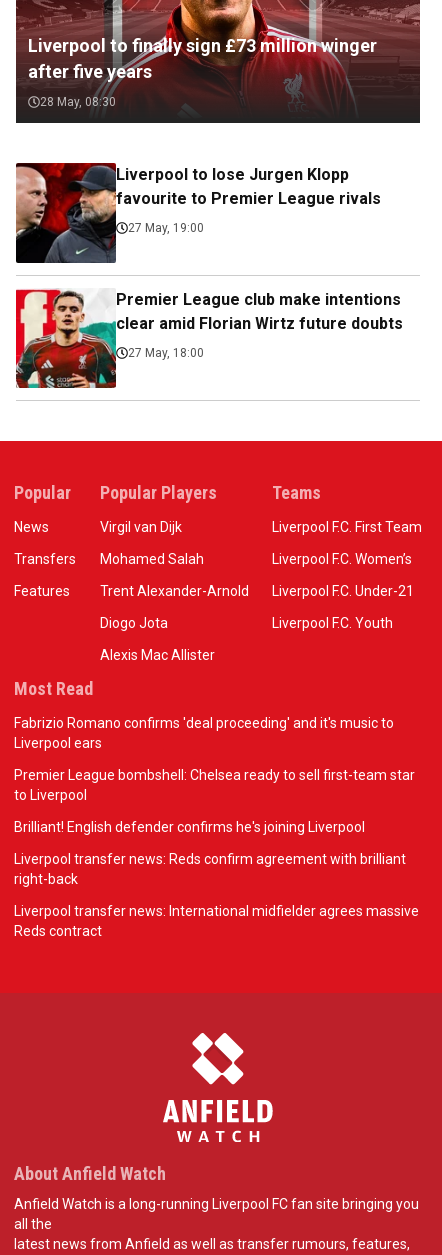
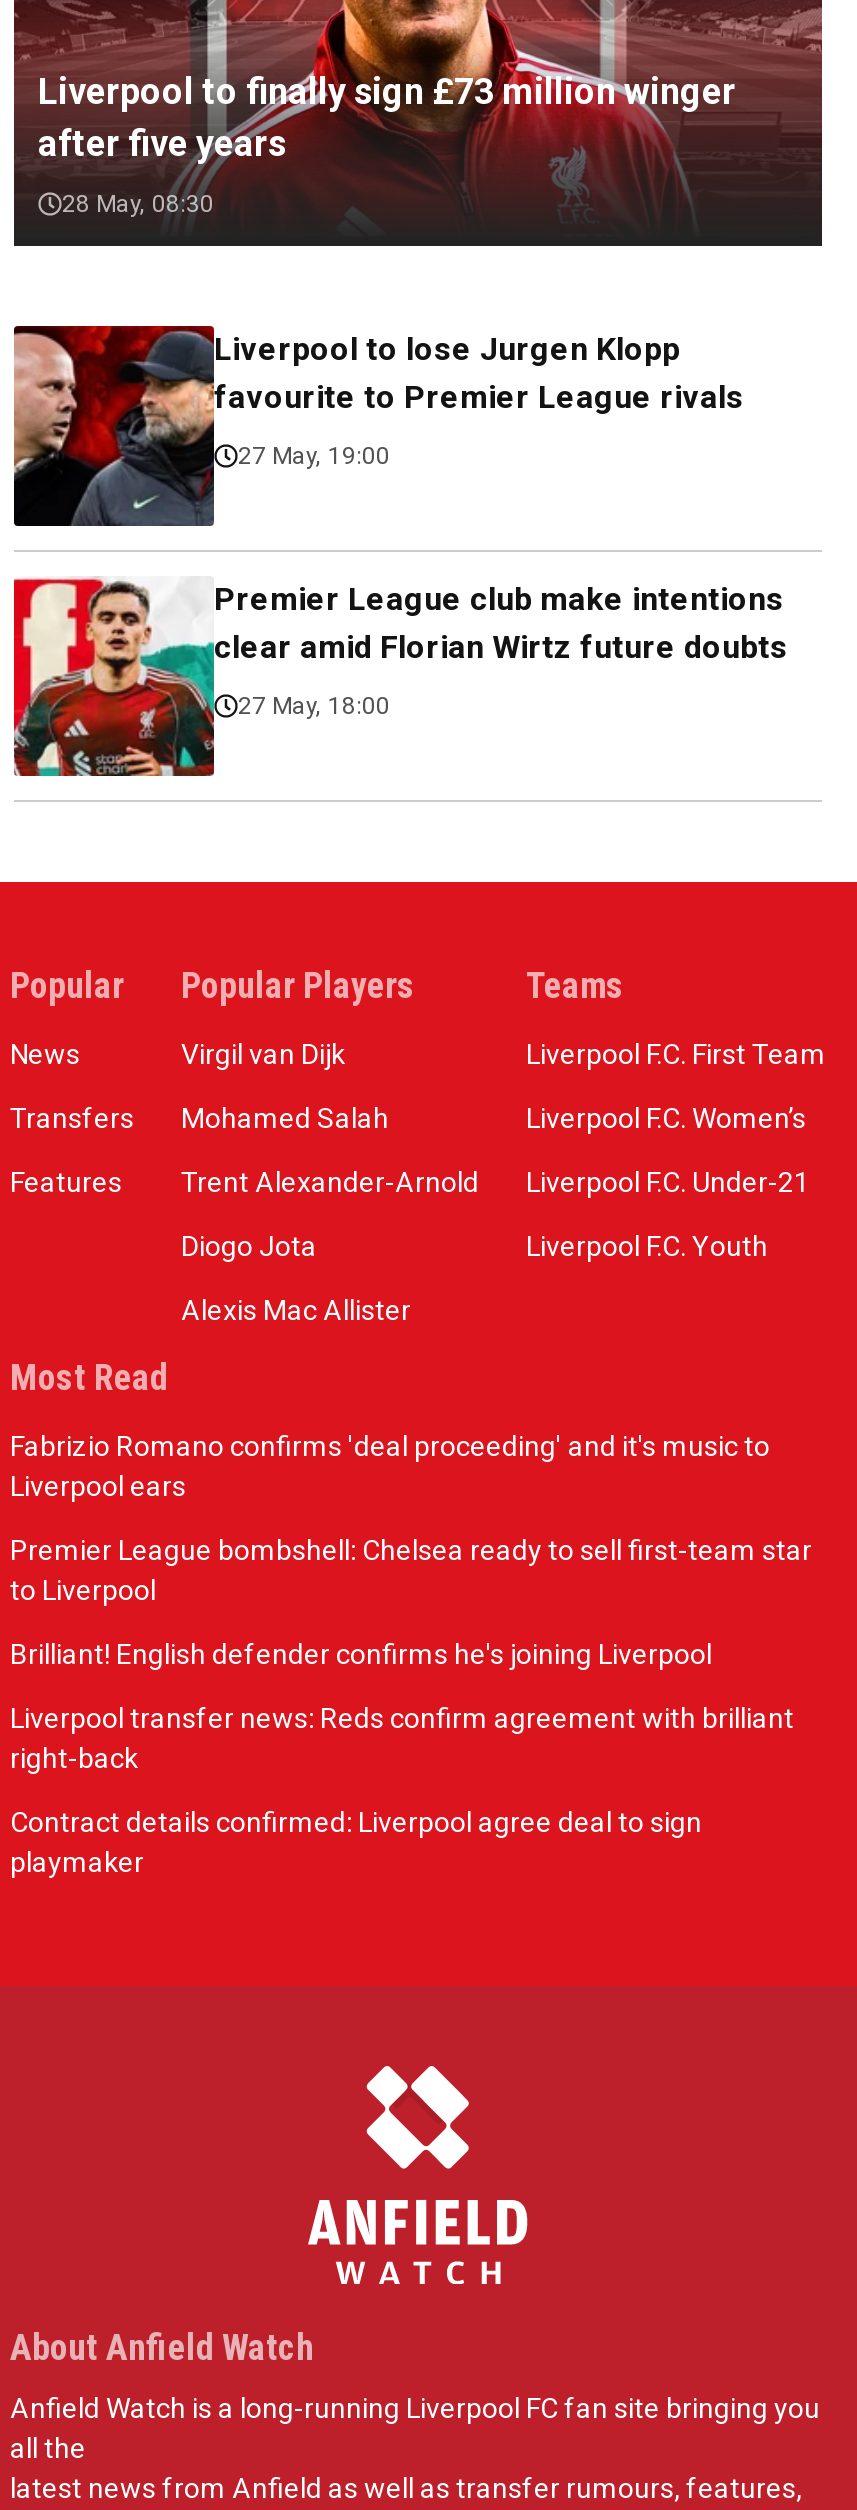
[14,903,419,939] Liverpool transfer news: International midfielder agrees massive | Reds contract -> [10,1806,702,1878] Contract details confirmed: Liverpool agree deal to sign | playmaker

